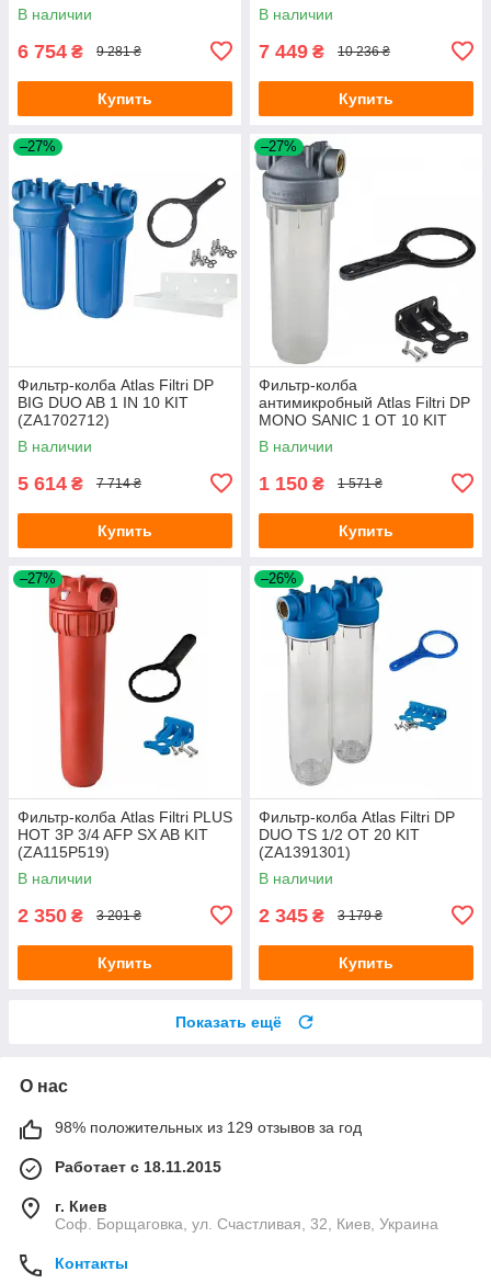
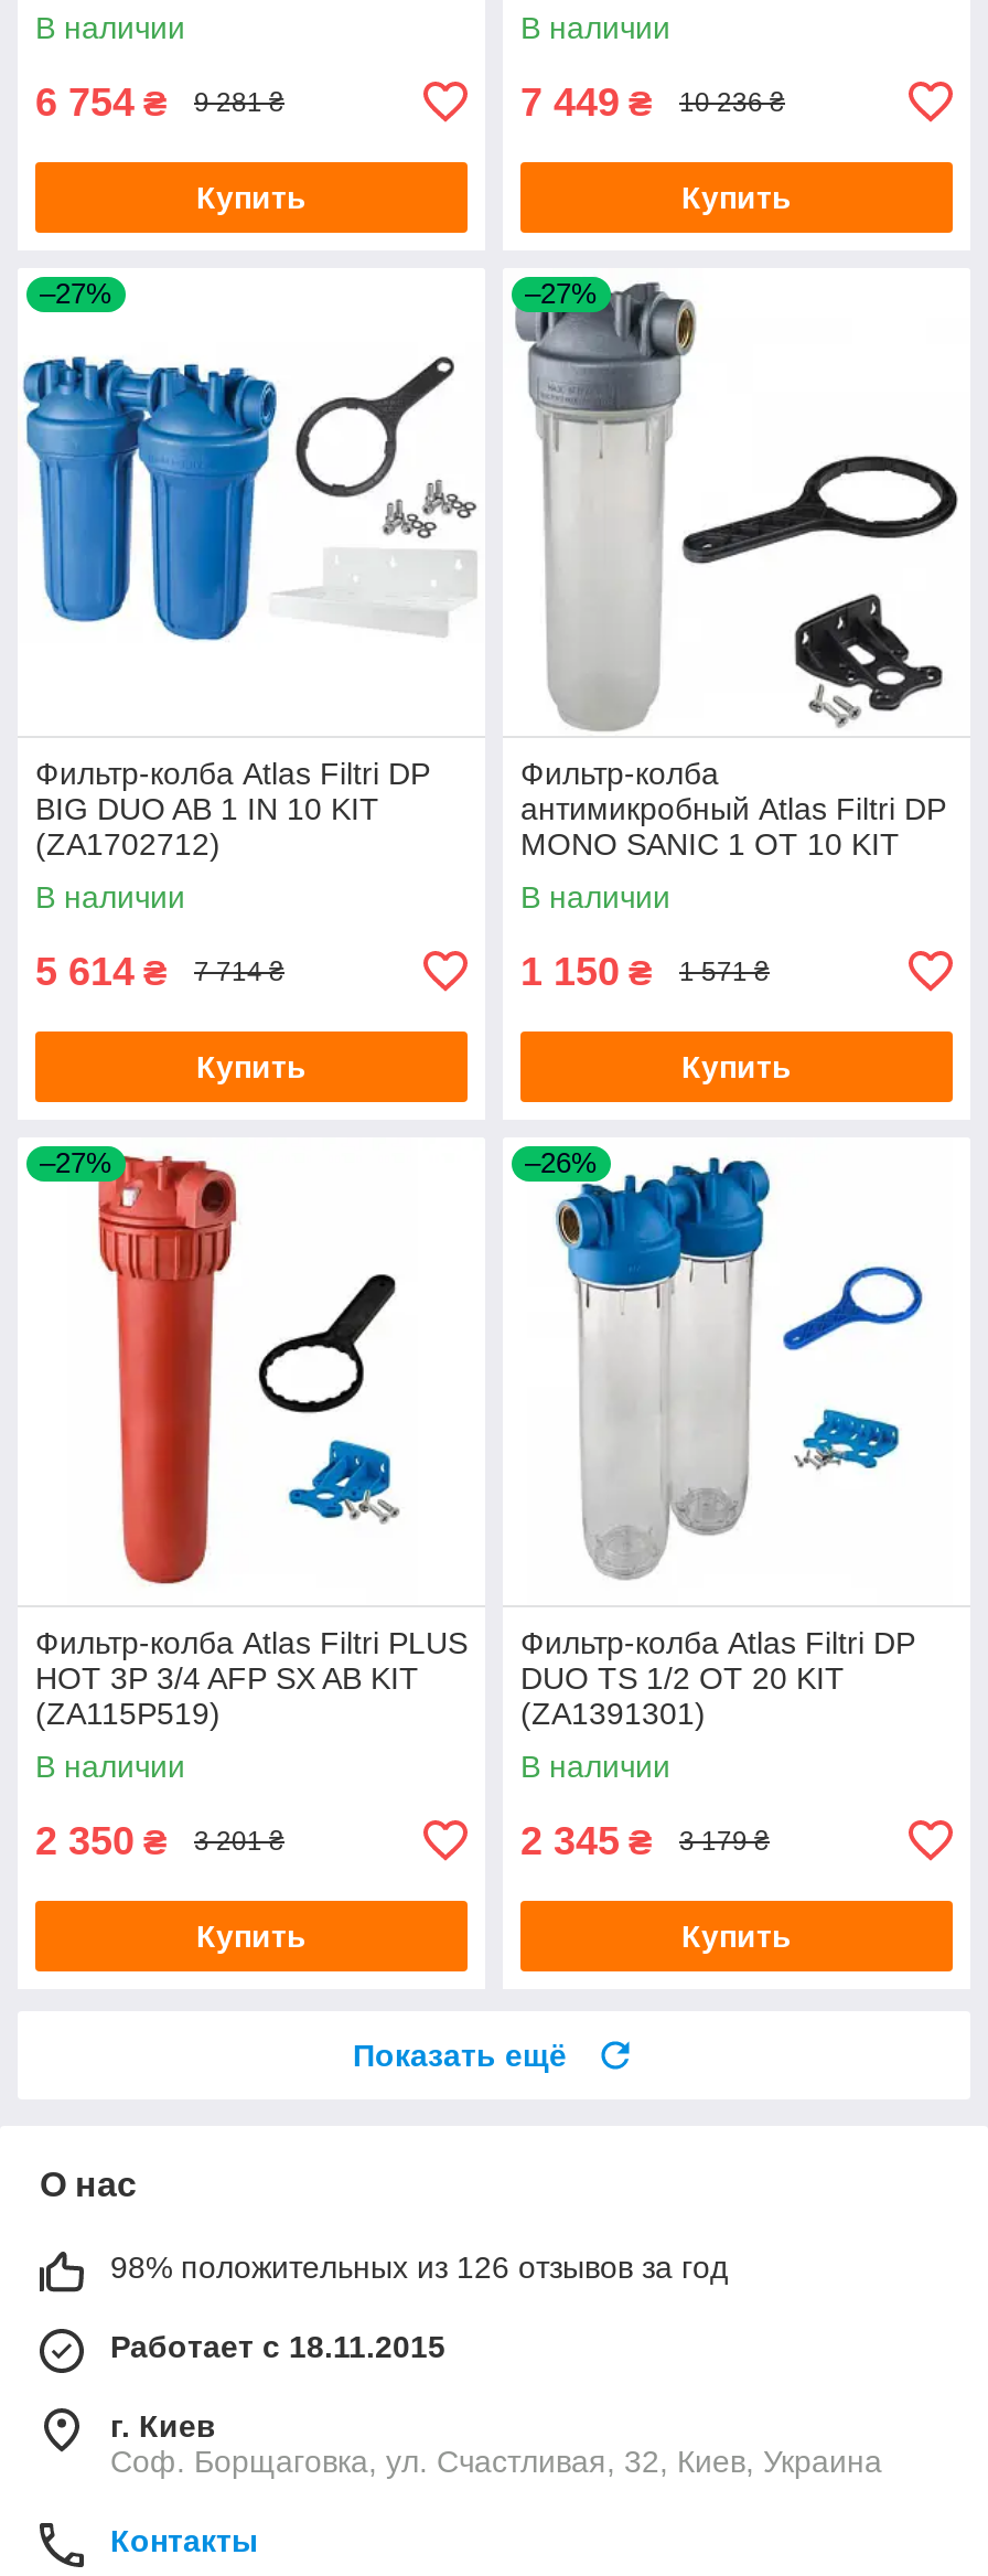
[55,1118,362,1136] 98% положительных из 129 отзывов за год -> [110,2249,728,2284] 98% положительных из 126 отзывов за год

